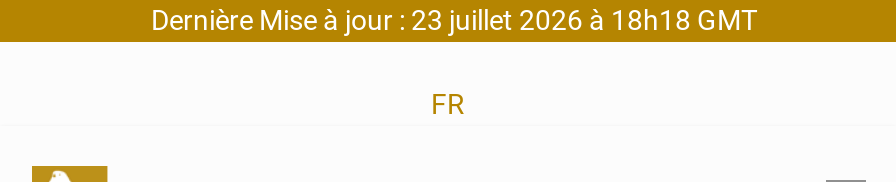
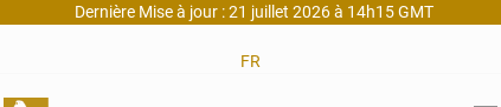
[145,4,757,36] Dernière Mise à jour : 23 juillet 2026 à 18h18 GMT -> [70,2,433,21] Dernière Mise à jour : 21 juillet 2026 à 14h15 GMT

